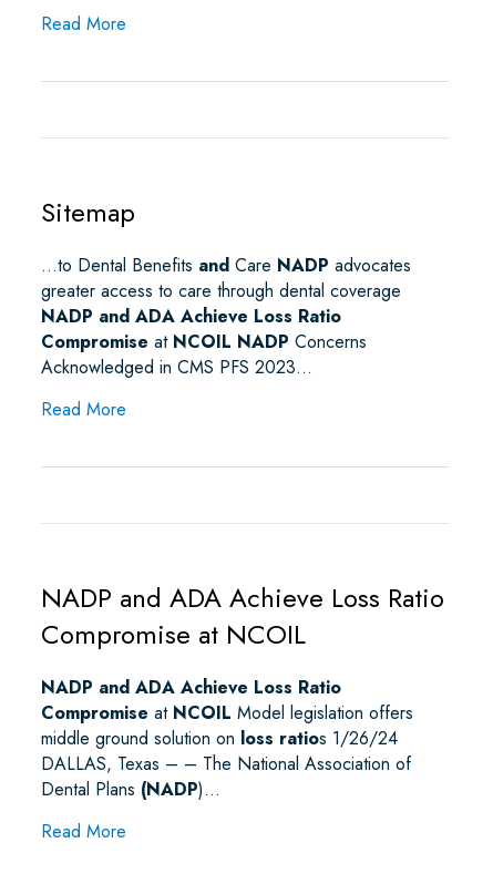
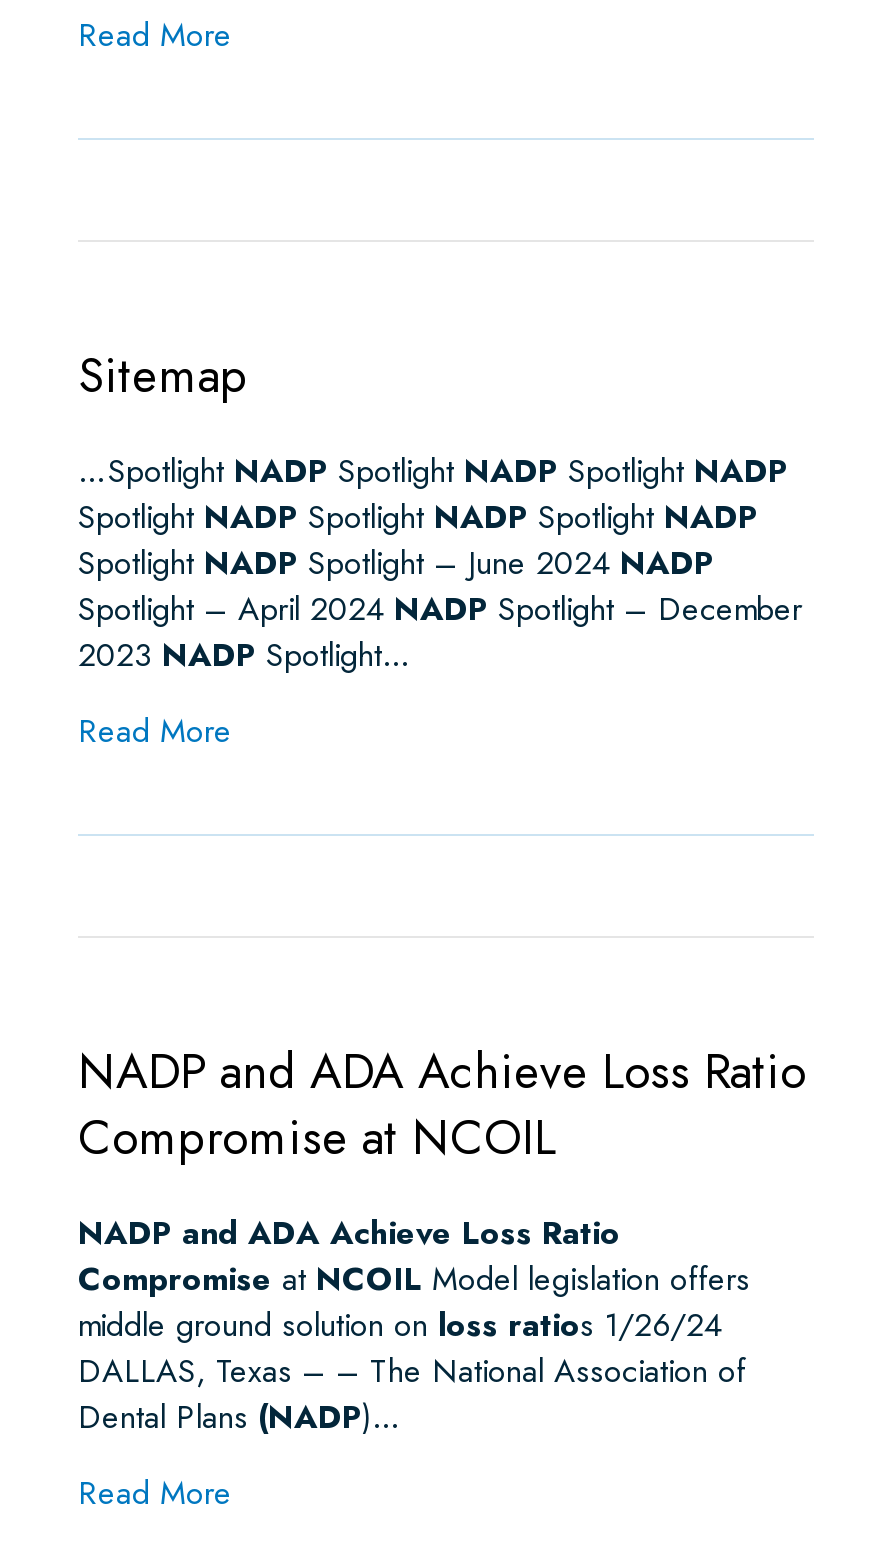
[41,253,411,381] …to Dental Benefits and Care NADP advocates | greater access to care through dental coverage | NADP and ADA Achieve Loss Ratio | Compromise at NCOIL NADP Concerns | Acknowledged in CMS PFS 2023… -> [78,449,802,679] …Spotlight NADP Spotlight NADP Spotlight NADP | Spotlight NADP Spotlight NADP Spotlight NADP | Spotlight NADP Spotlight – June 2024 NADP | Spotlight – April 2024 NADP Spotlight – December | 2023 NADP Spotlight…

